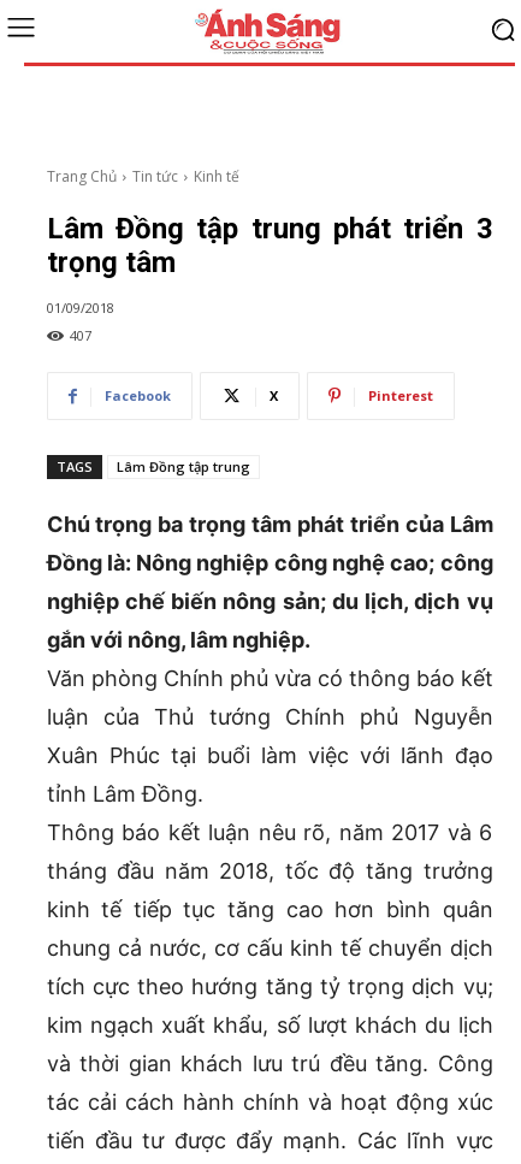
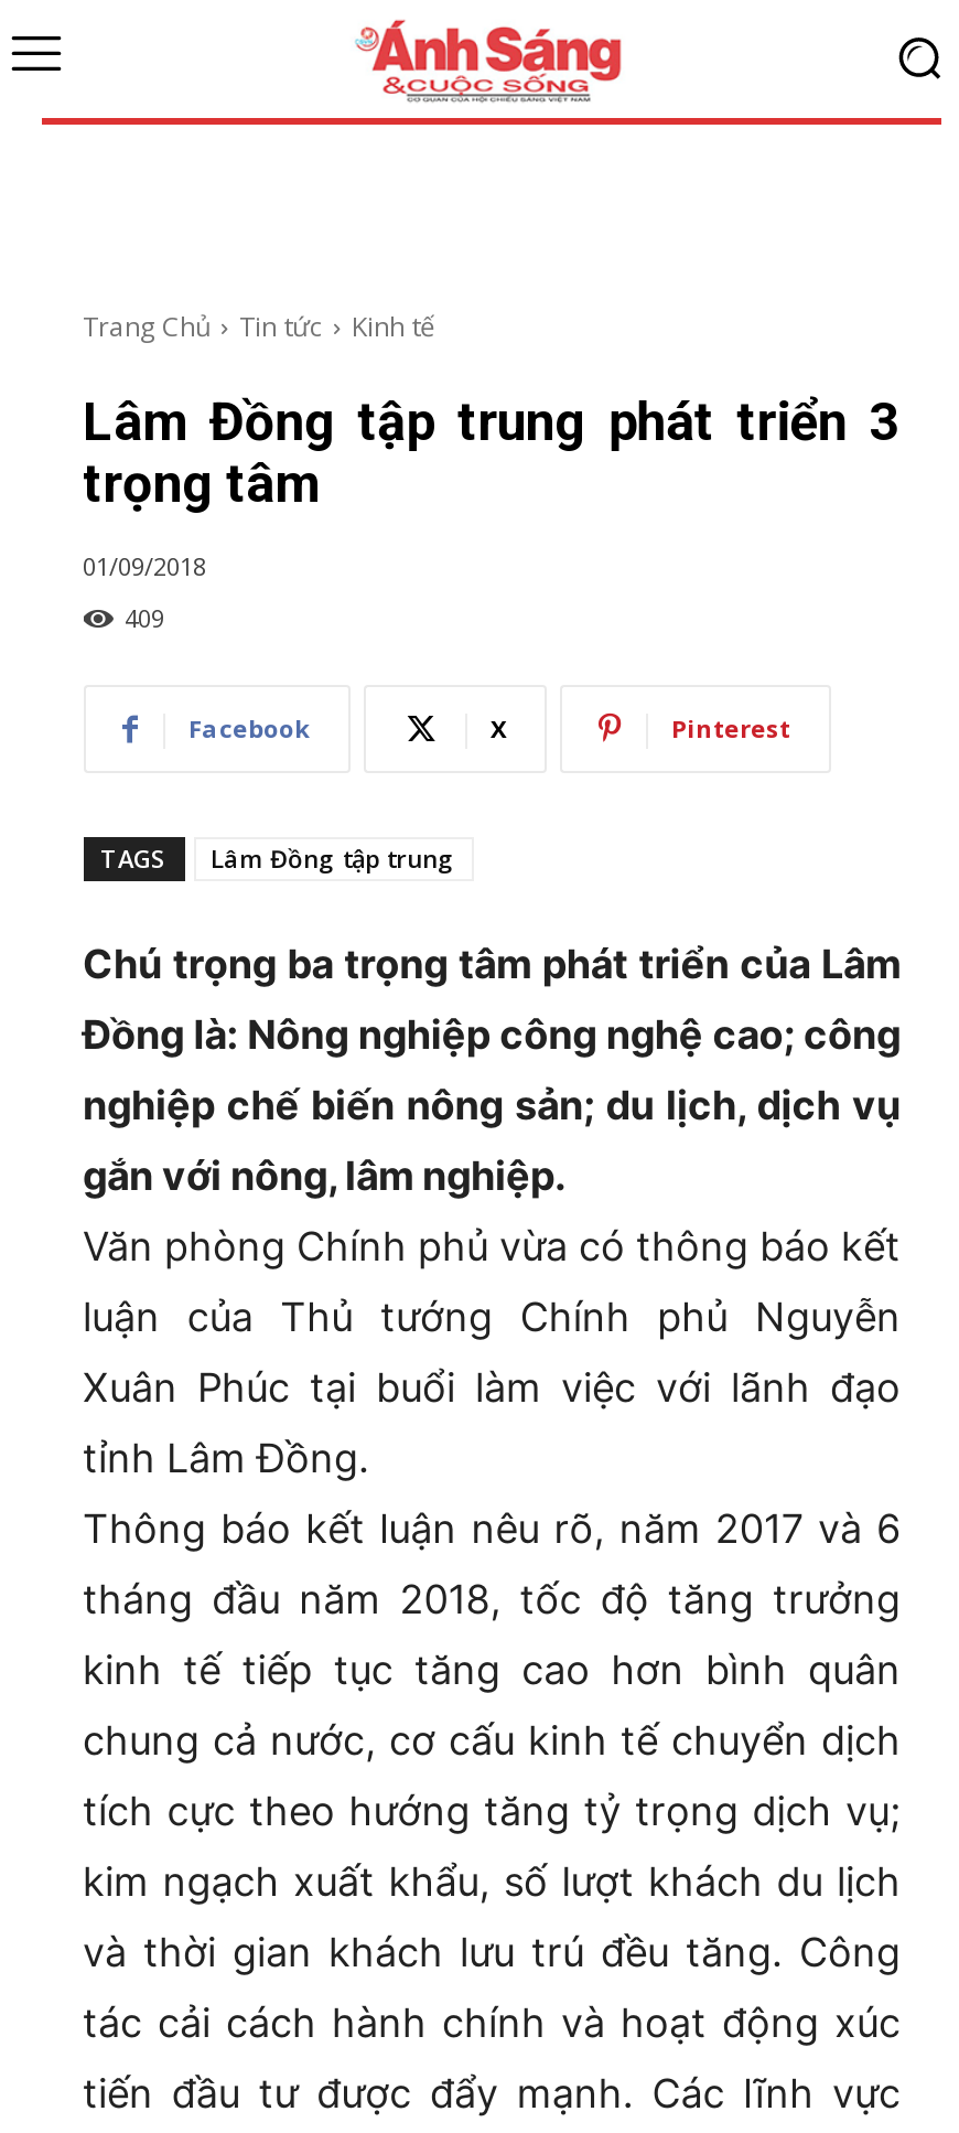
[69,326,91,344] 407 -> [125,601,164,634] 409

